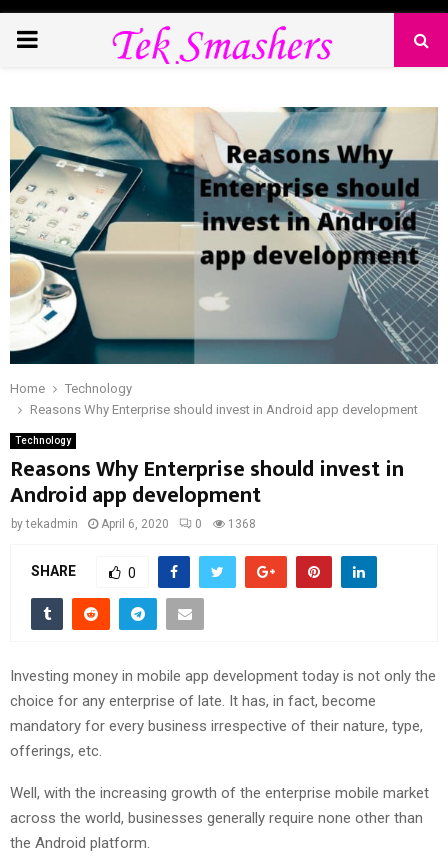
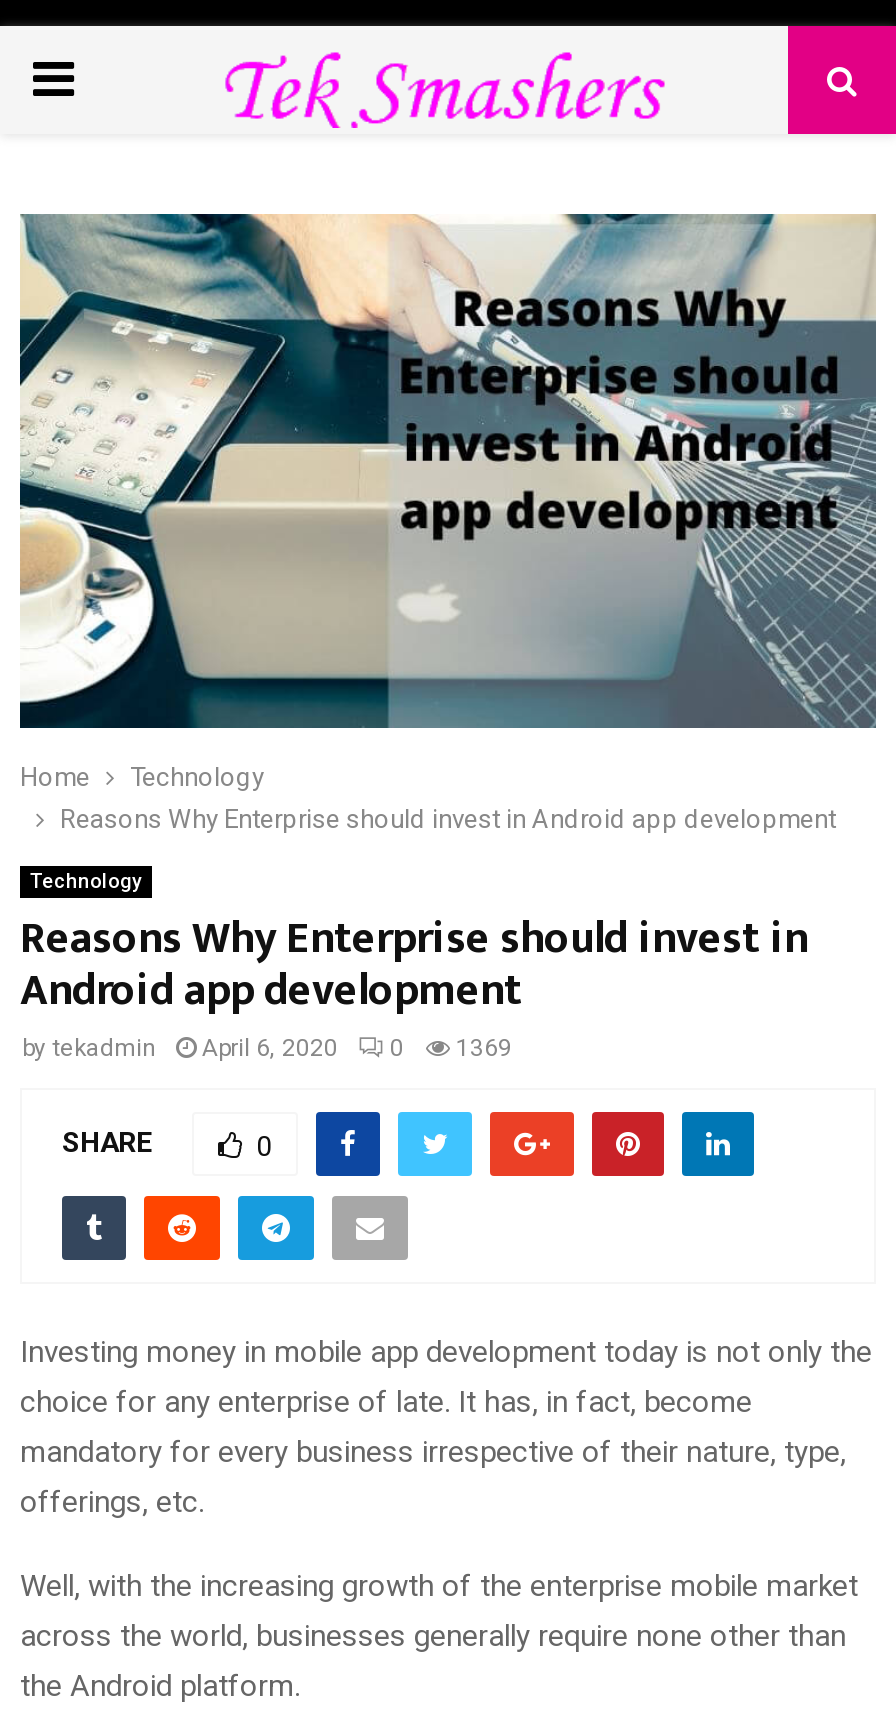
[11,517,256,531] by tekadmin April 6, 2020 0 1368 -> [22,1034,512,1062] by tekadmin April 6, 2020 0 1369

